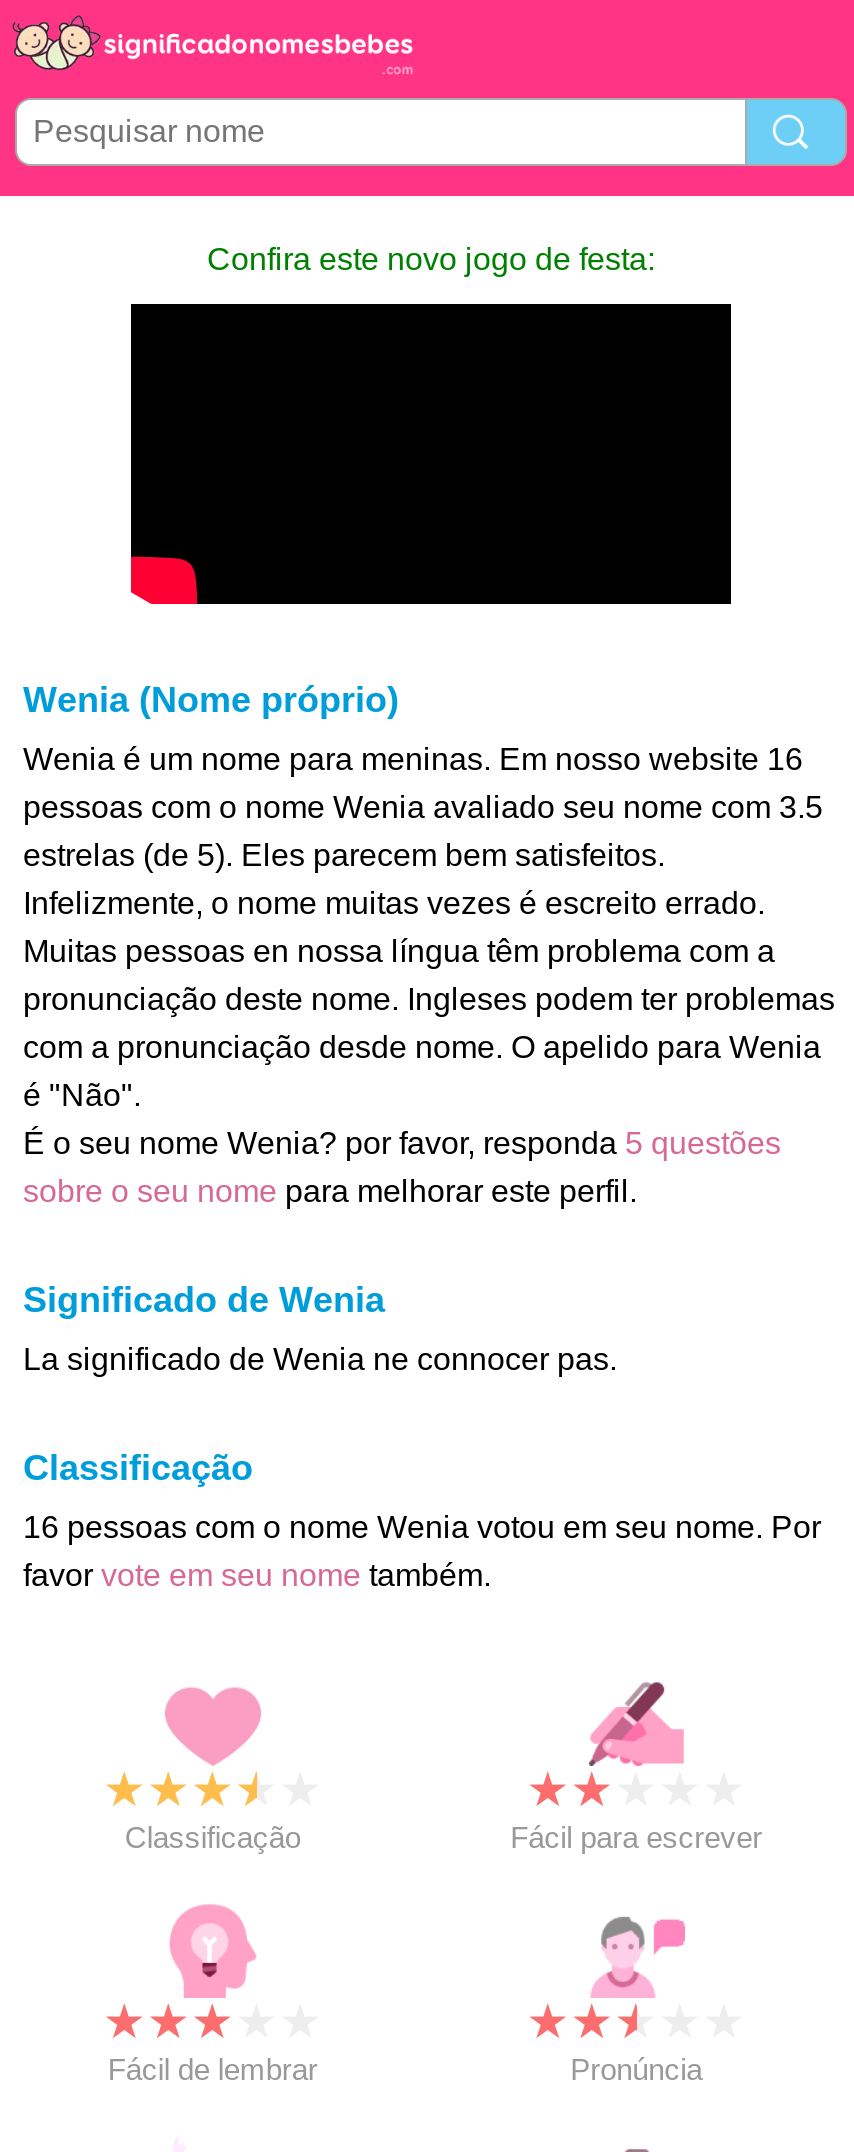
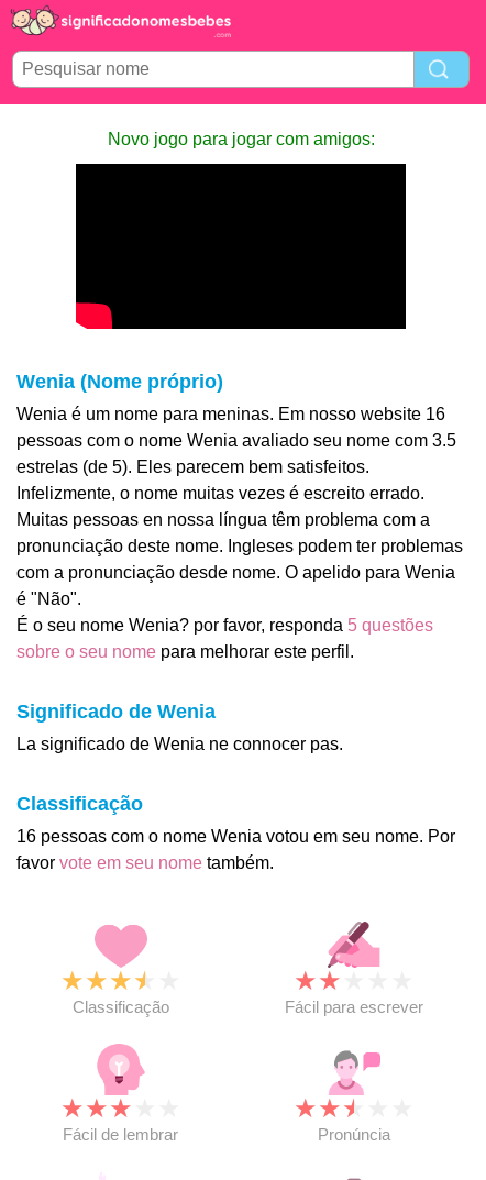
[207,242,655,276] Confira este novo jogo de festa: -> [107,130,374,148] Novo jogo para jogar com amigos:

